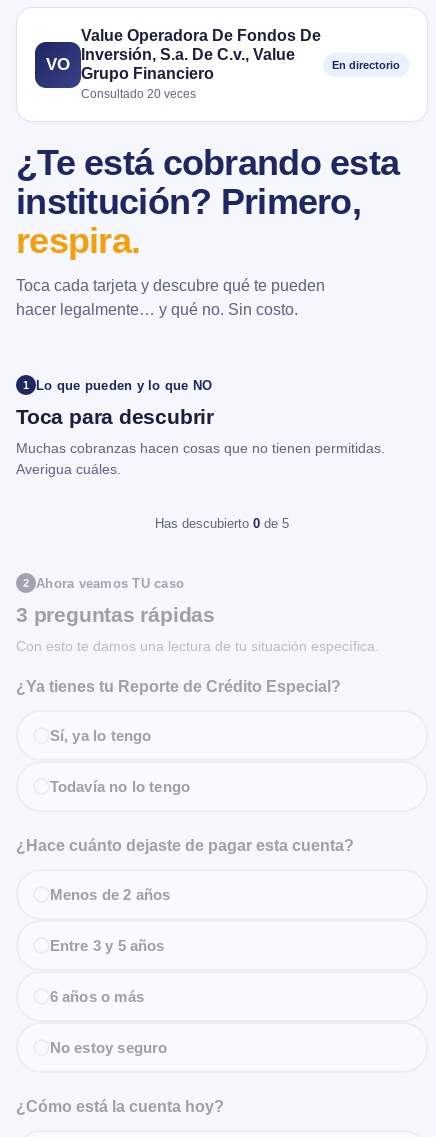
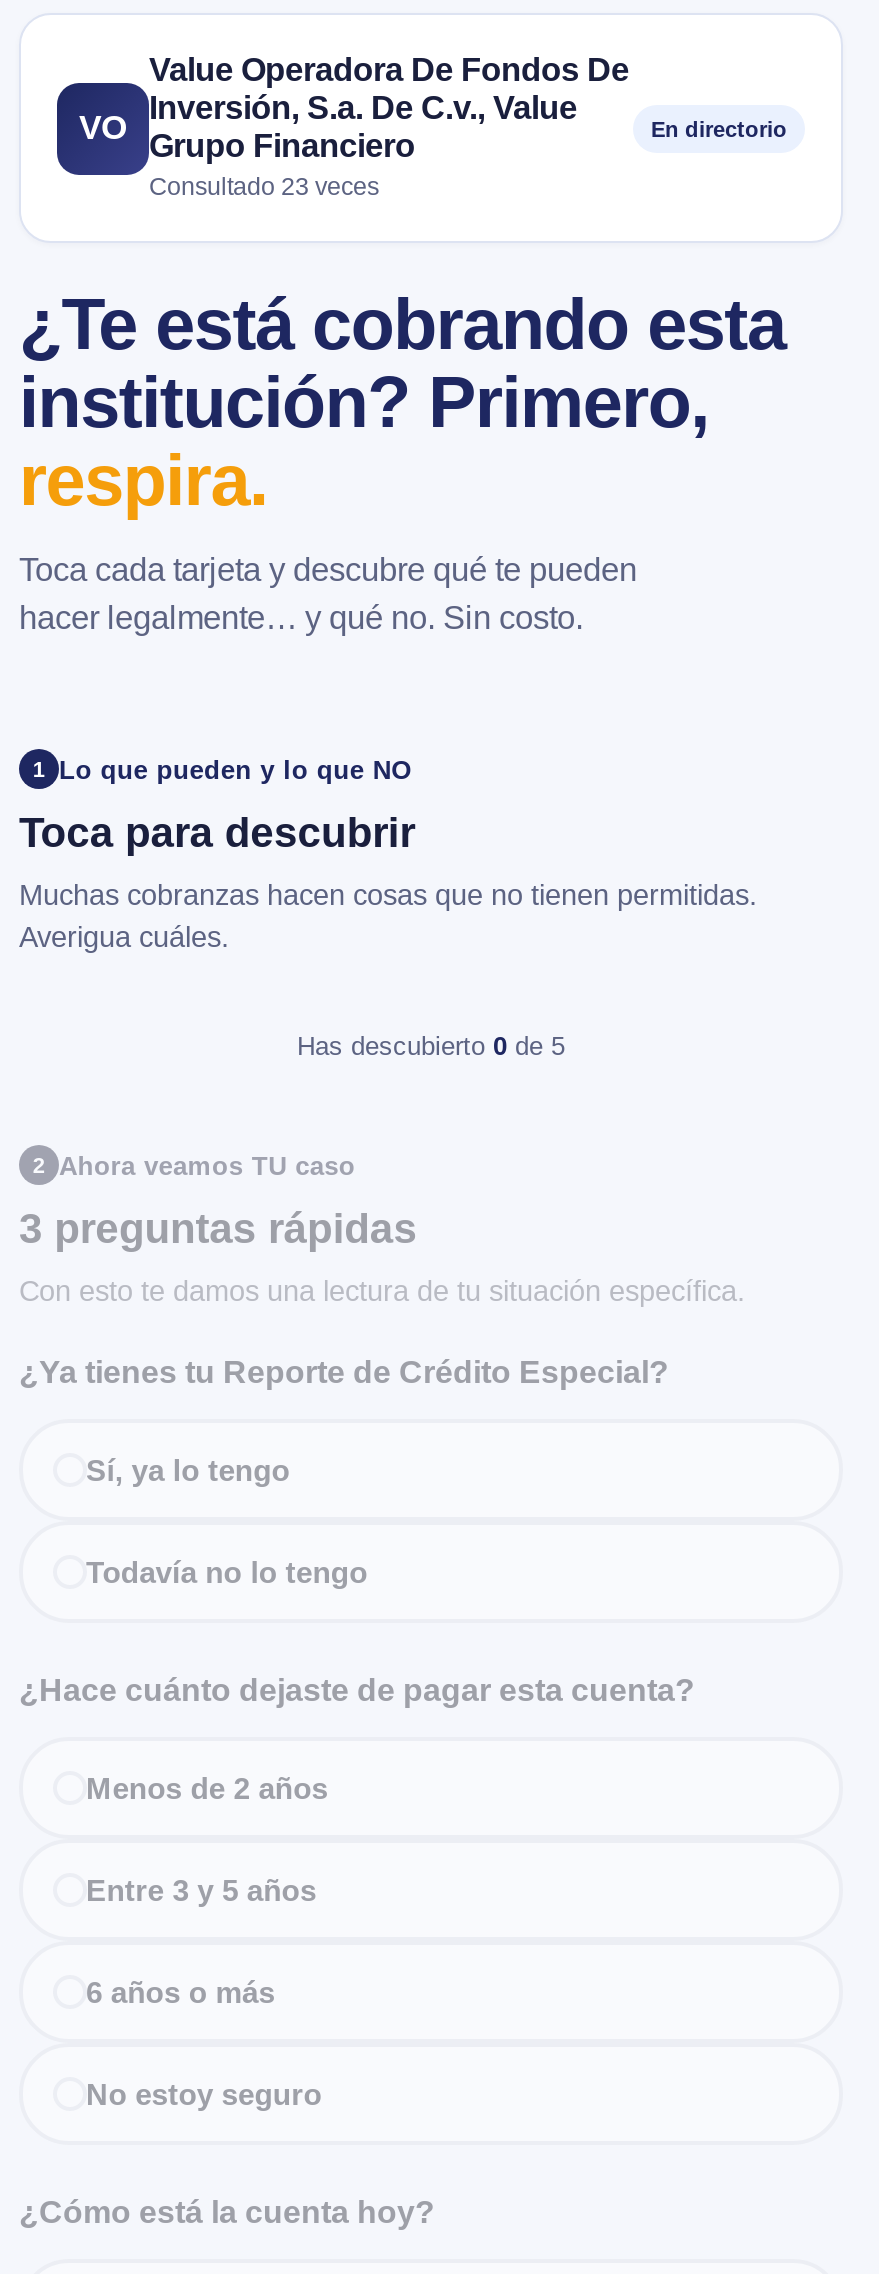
[81,87,196,101] Consultado 20 veces -> [149,174,379,202] Consultado 23 veces

